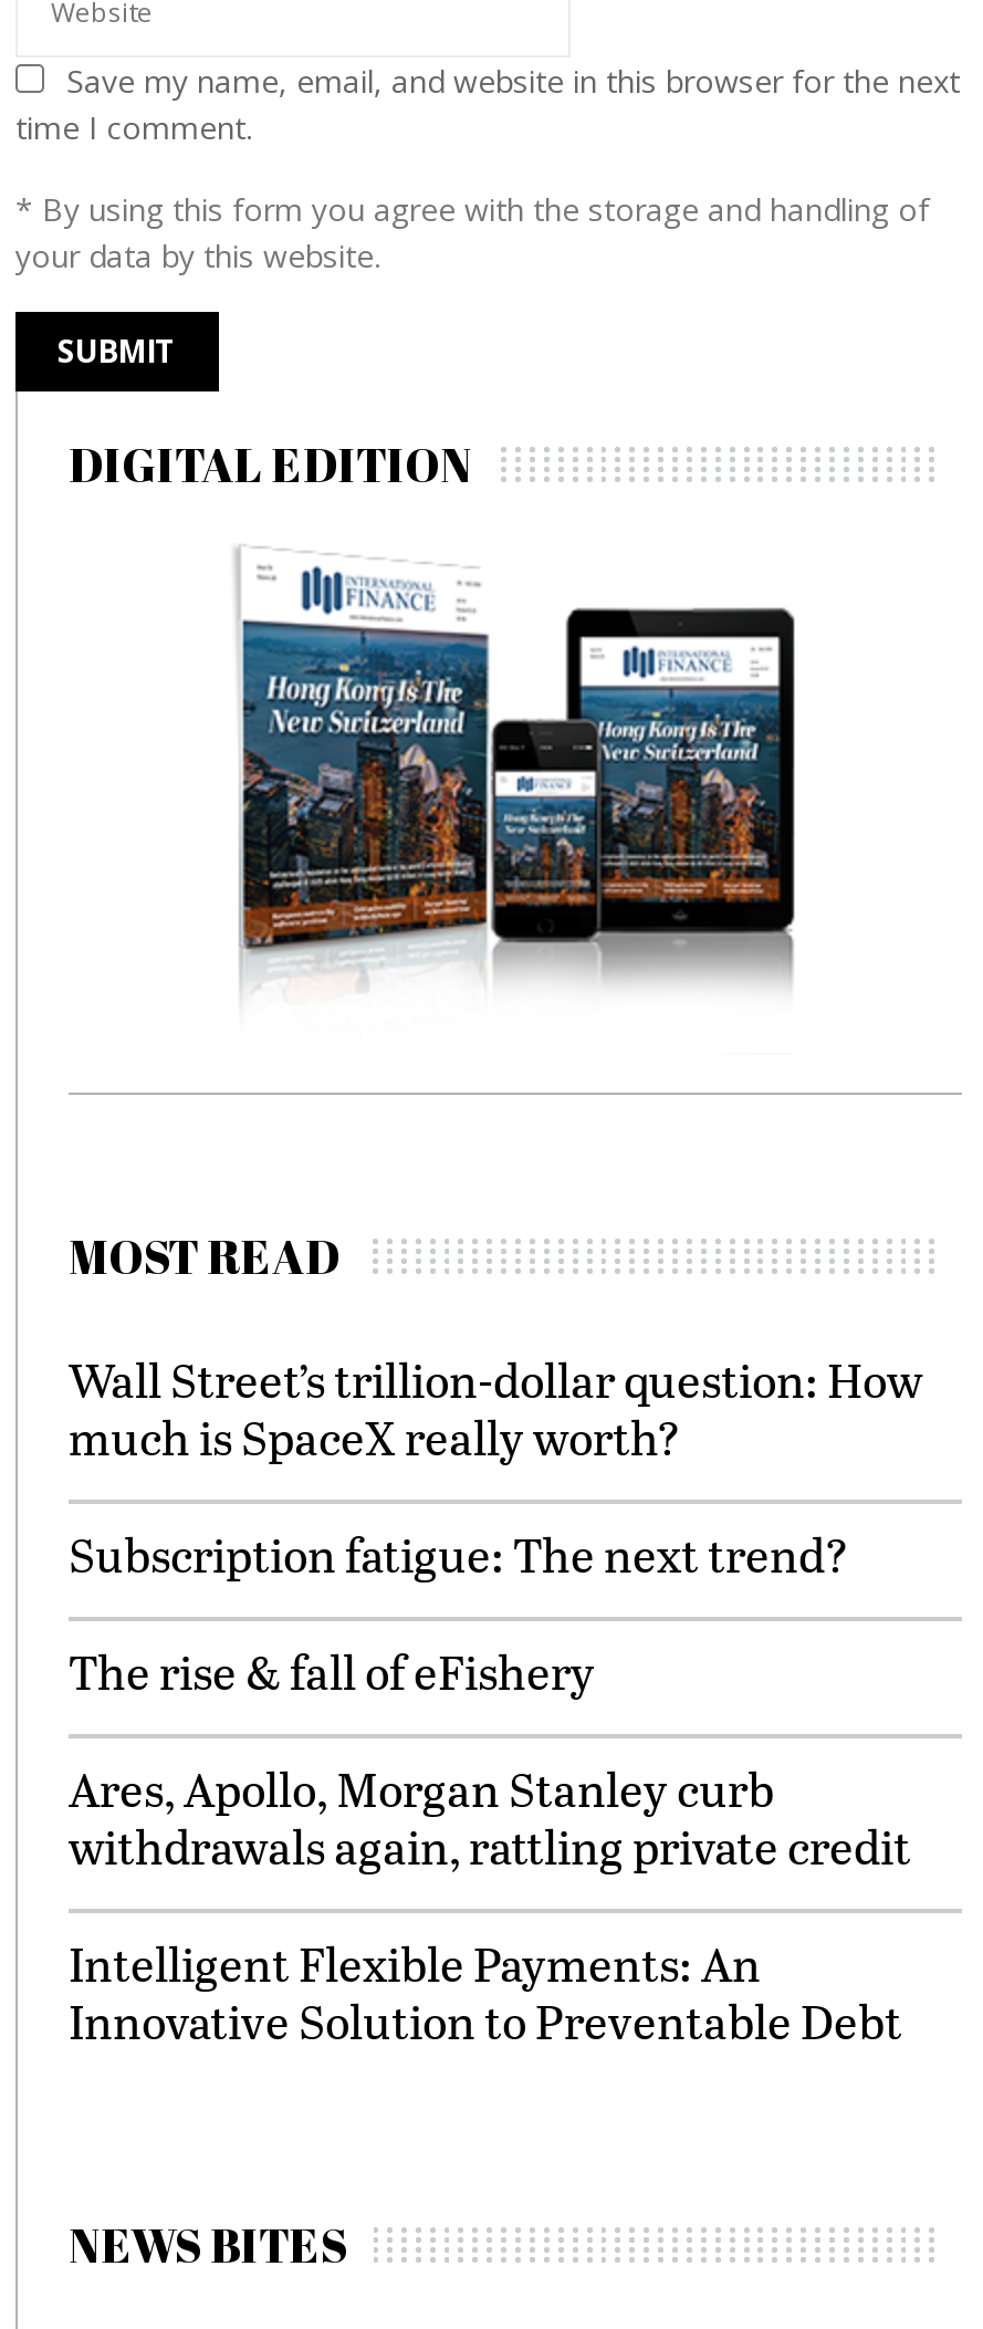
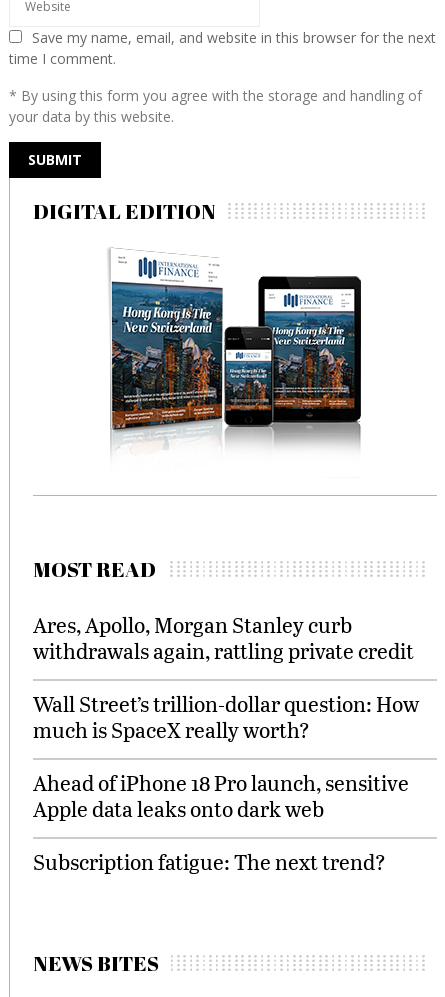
moved [69,1348,922,1469] -> [33,689,419,744]: Wall Street’s trillion-dollar question: How | much is SpaceX really worth?
moved [69,1522,849,1587] -> [33,847,386,876]: Subscription fatigue: The next trend?
[69,1640,595,1704] The rise & fall of eFishery -> none
moved [69,1757,911,1878] -> [33,610,414,665]: Ares, Apollo, Morgan Stanley curb | withdrawals again, rattling private credit
[69,1932,902,2053] Intelligent Flexible Payments: An | Innovative Solution to Preventable Debt -> [33,768,409,823] Ahead of iPhone 18 Pro launch, sensitive | Apple data leaks onto dark web

